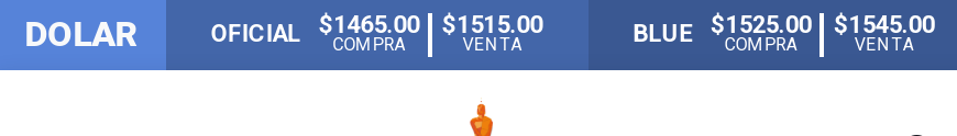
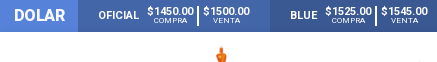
[318,10,420,38] $1465.00 -> [147,4,193,17] $1450.00
[442,10,543,38] $1515.00 -> [203,4,249,17] $1500.00

